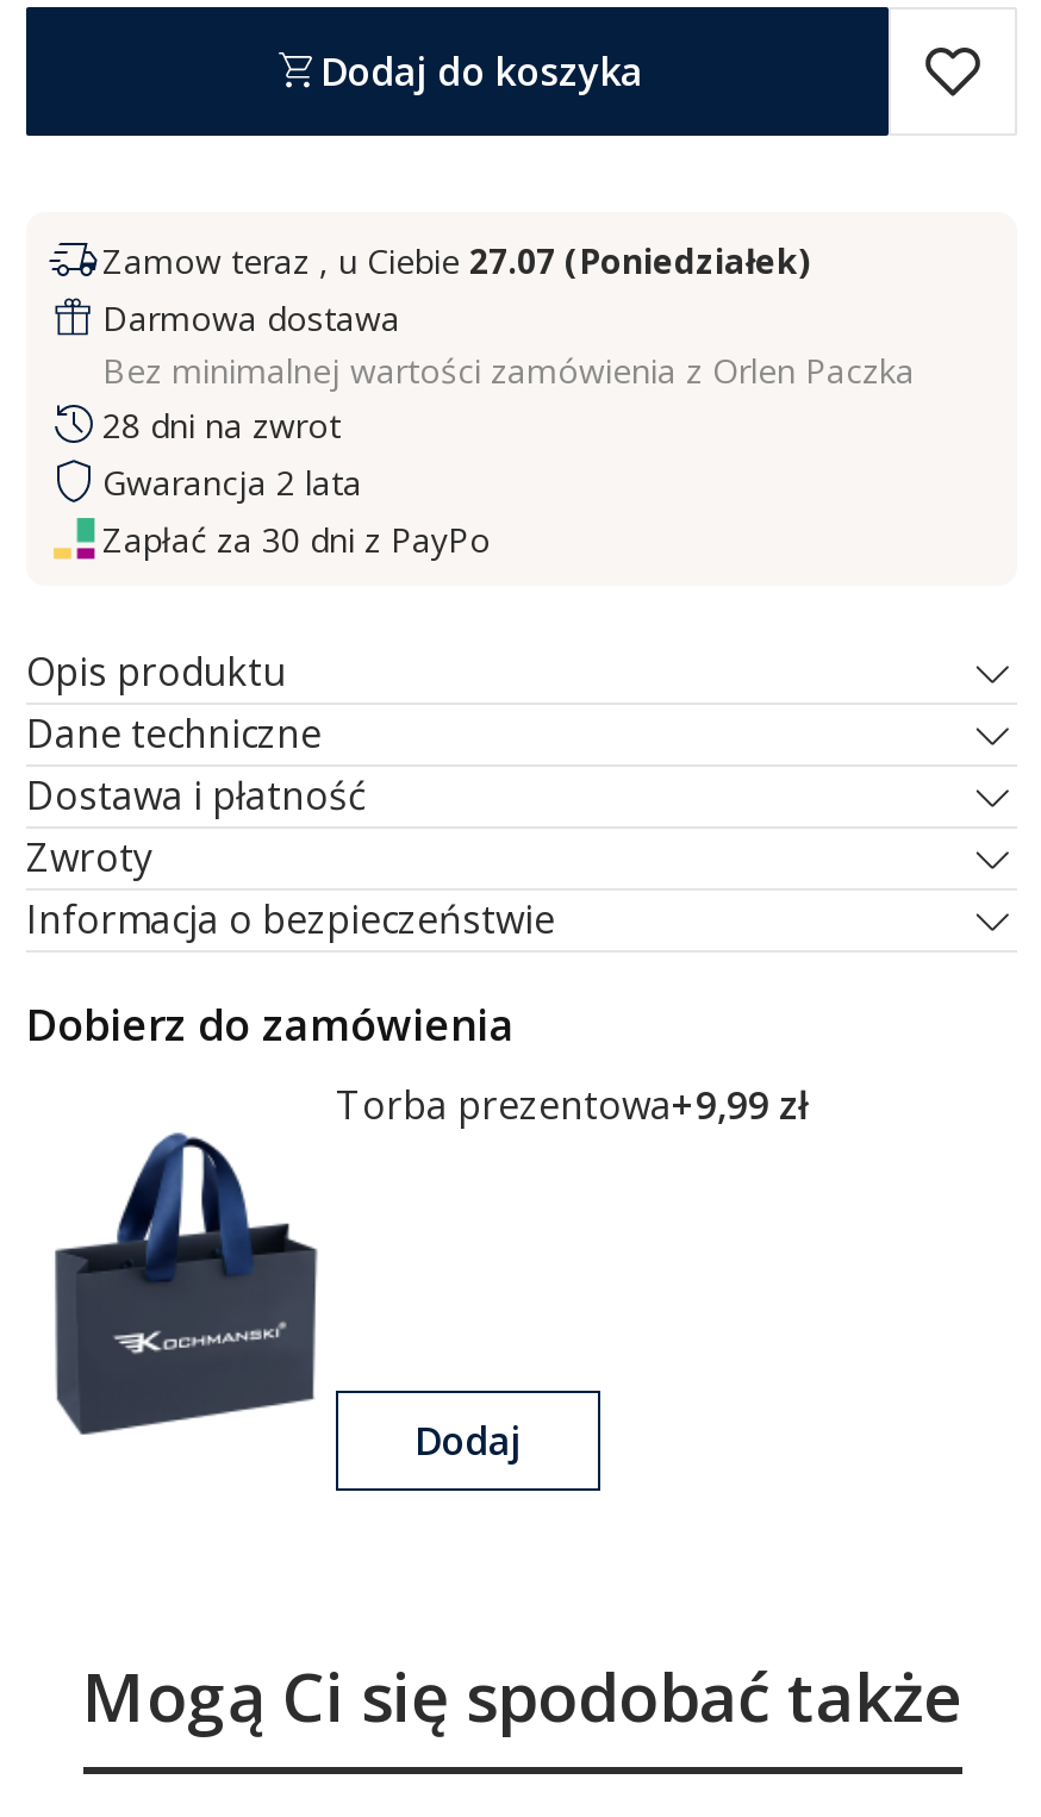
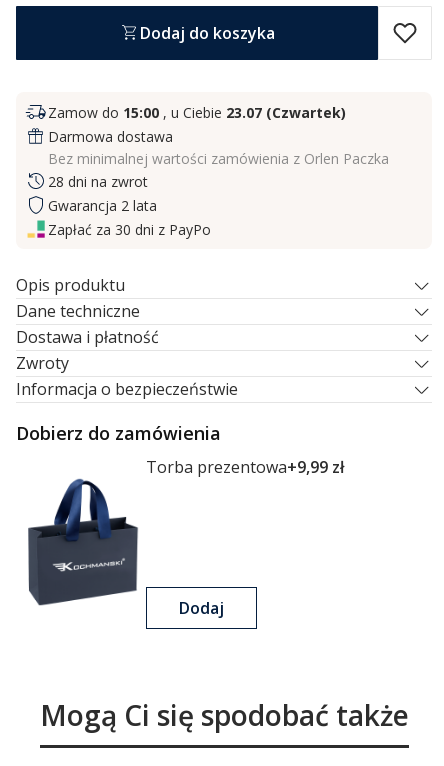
[102,238,810,283] Zamow teraz , u Ciebie 27.07 (Poniedziałek) -> [48,103,346,122] Zamow do 15:00, u Ciebie 23.07 (Czwartek)

